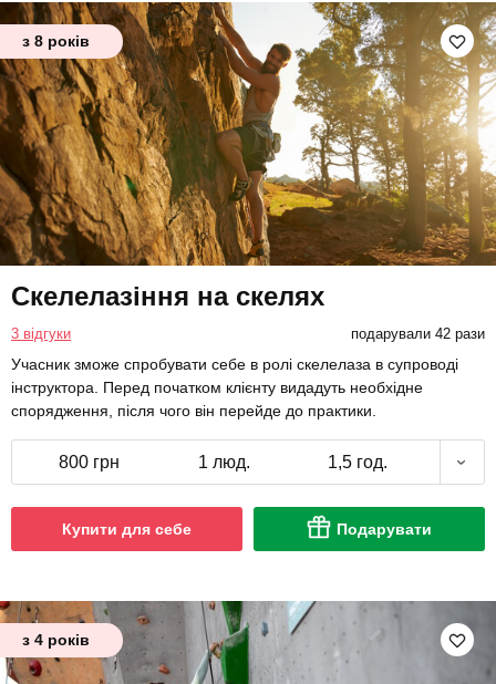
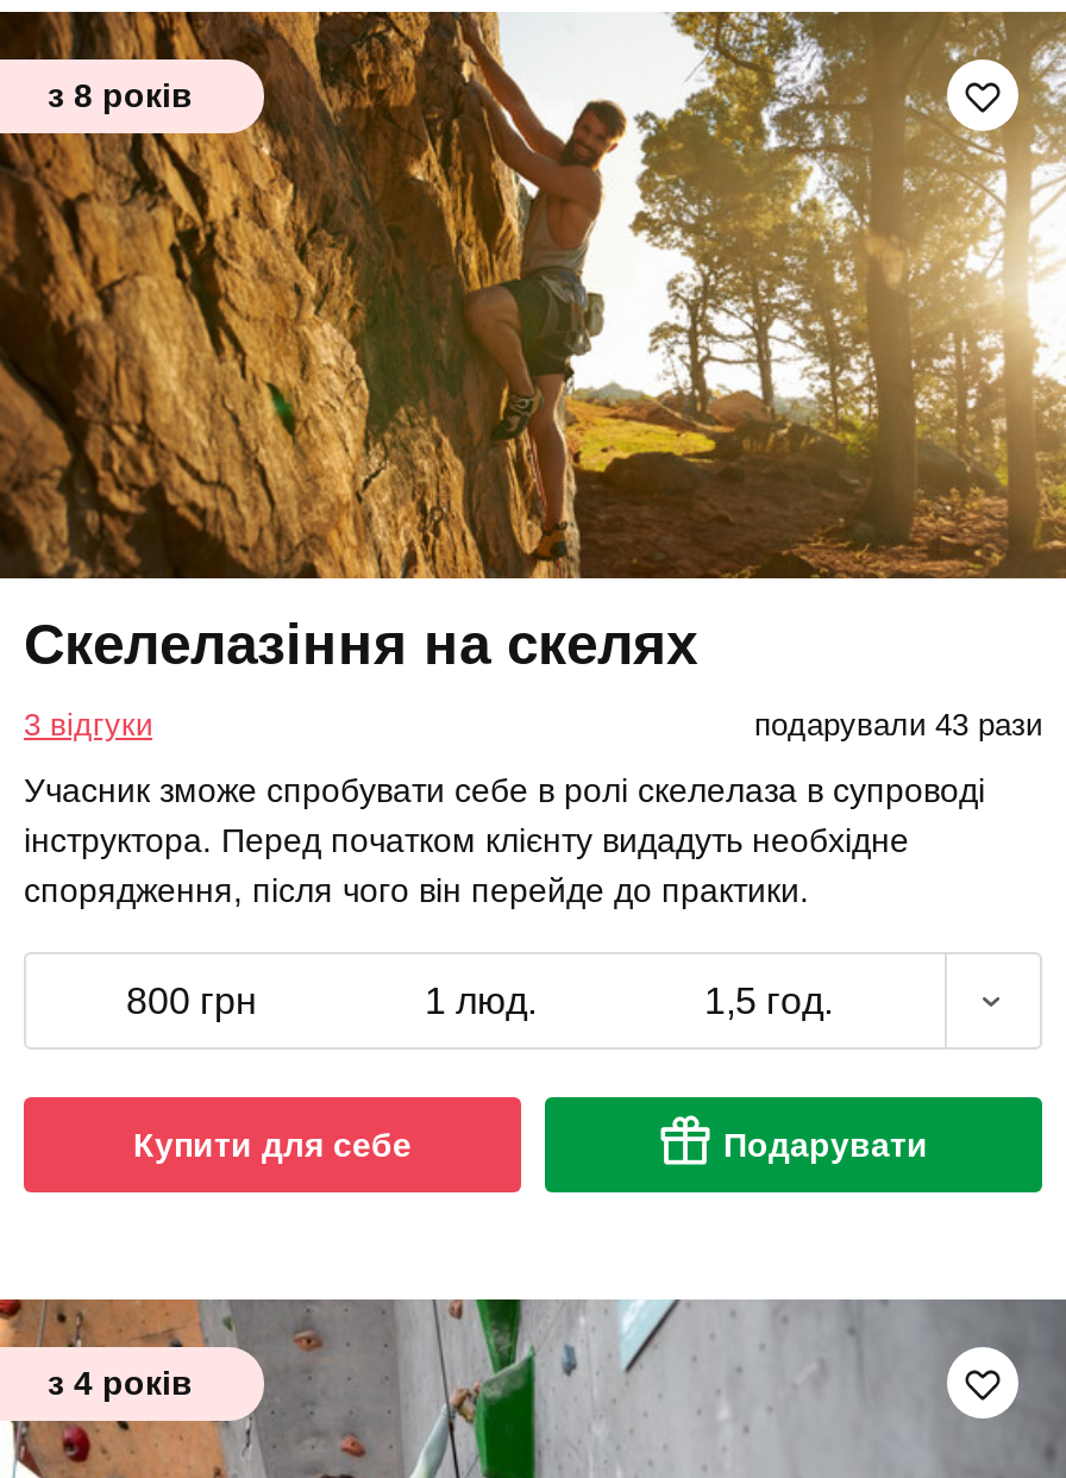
[351,326,485,342] подарували 42 рази -> [754,707,1042,743] подарували 43 рази

